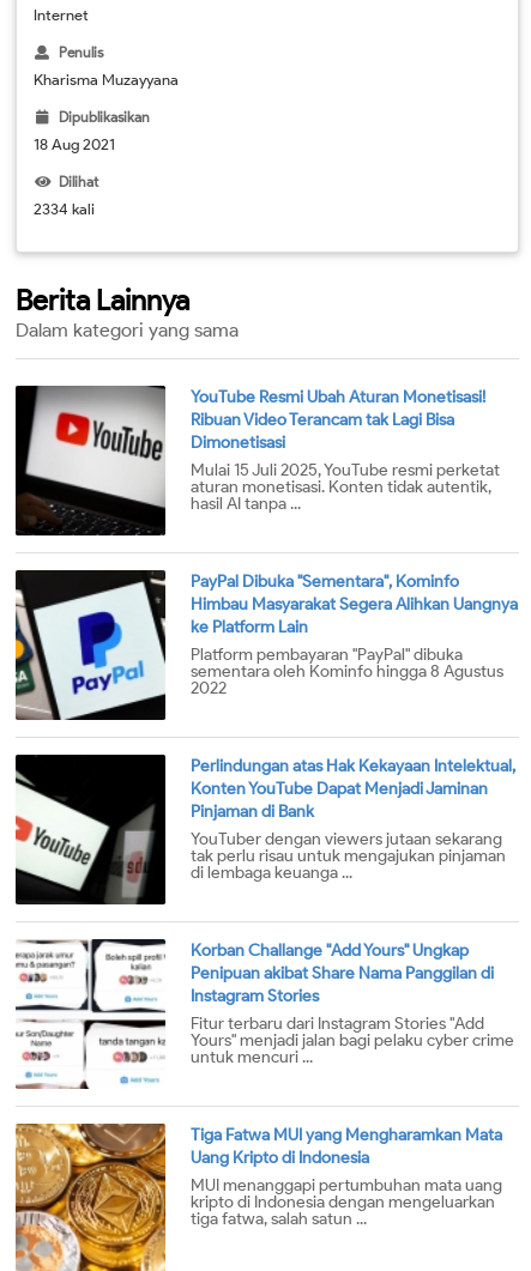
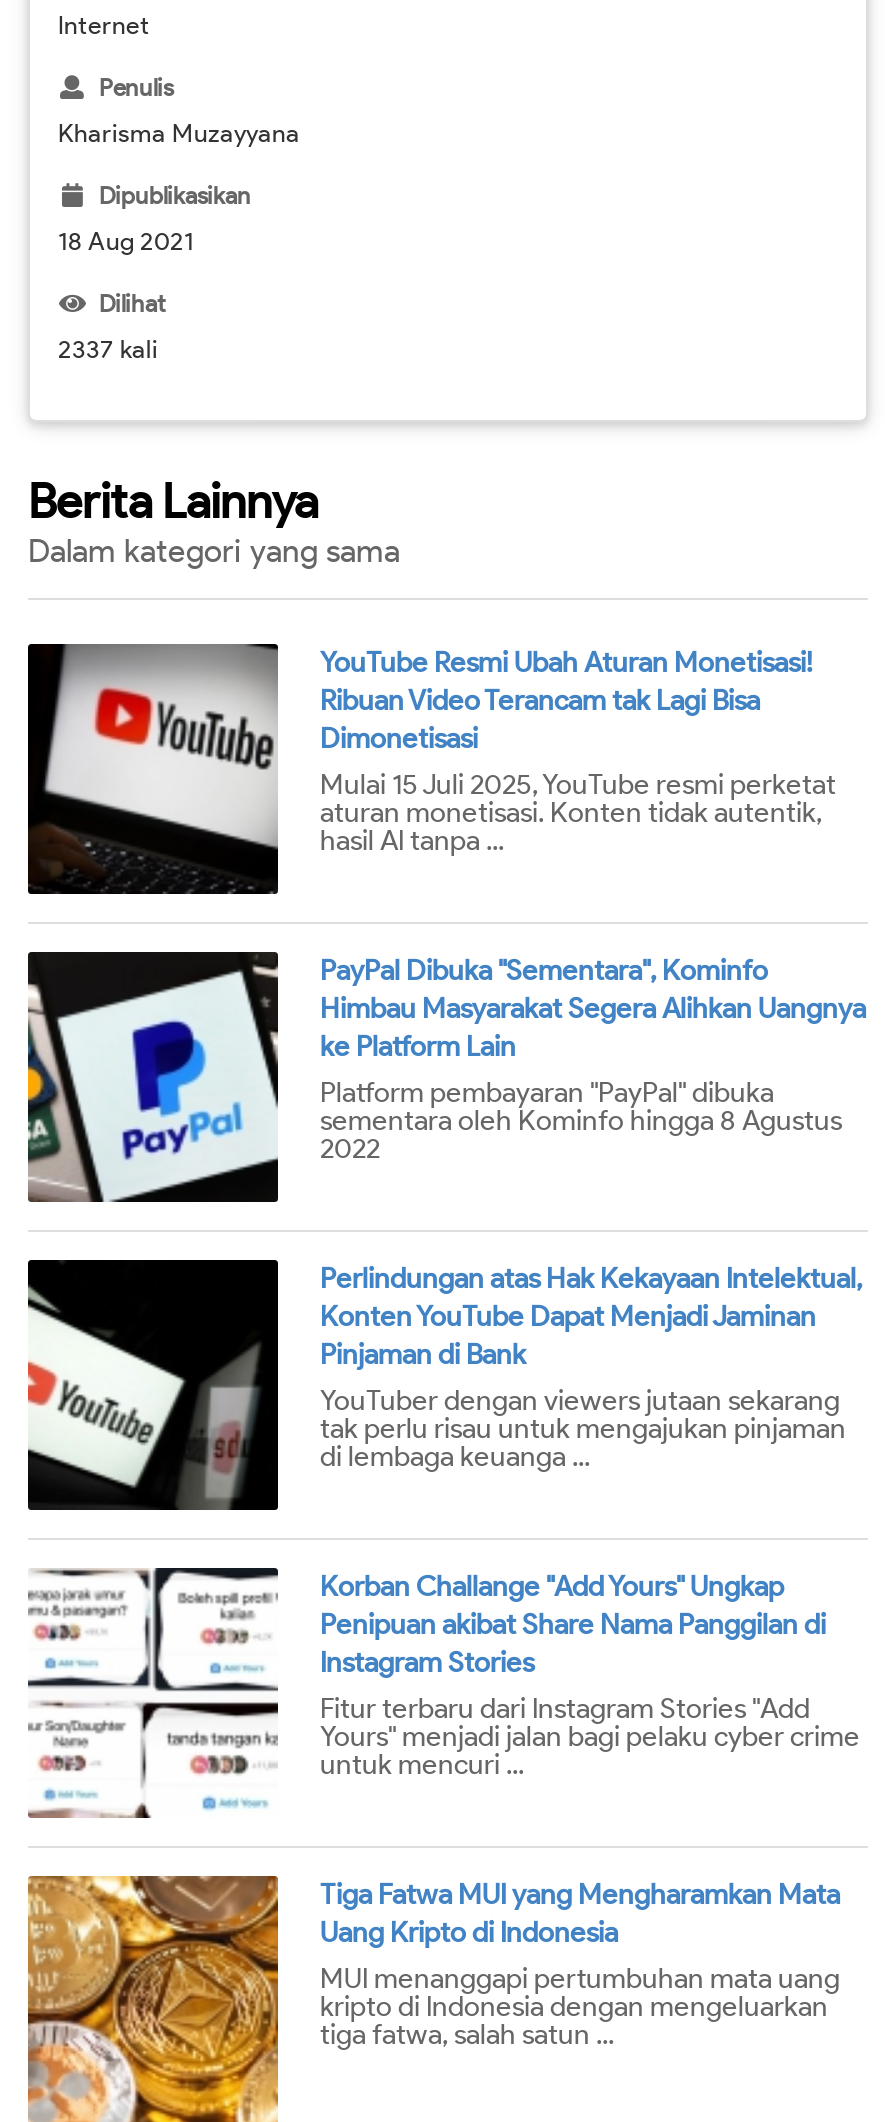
[34,199,95,217] 2334 kali -> [58,333,158,363] 2337 kali

